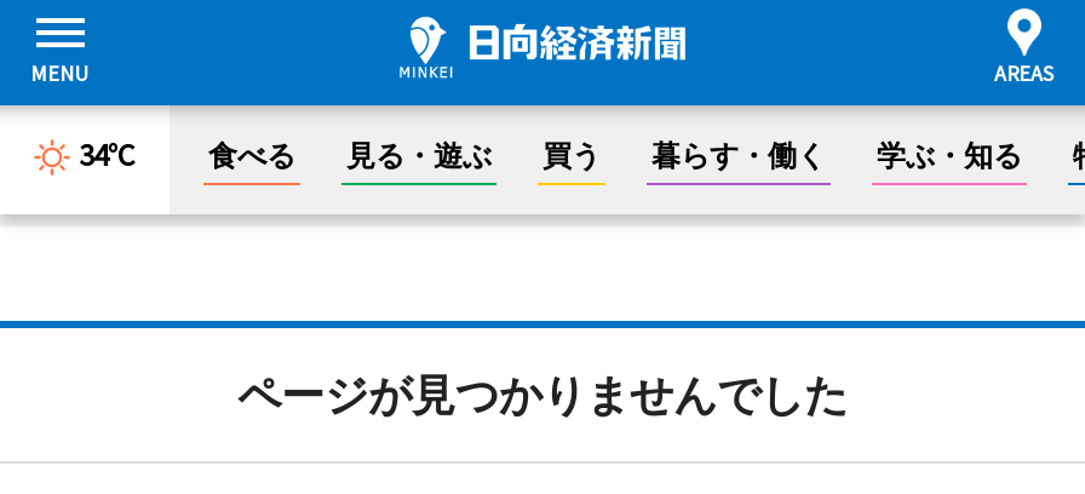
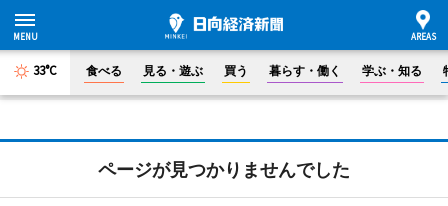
[79,136,137,177] 34°C -> [32,62,56,79] 33°C

